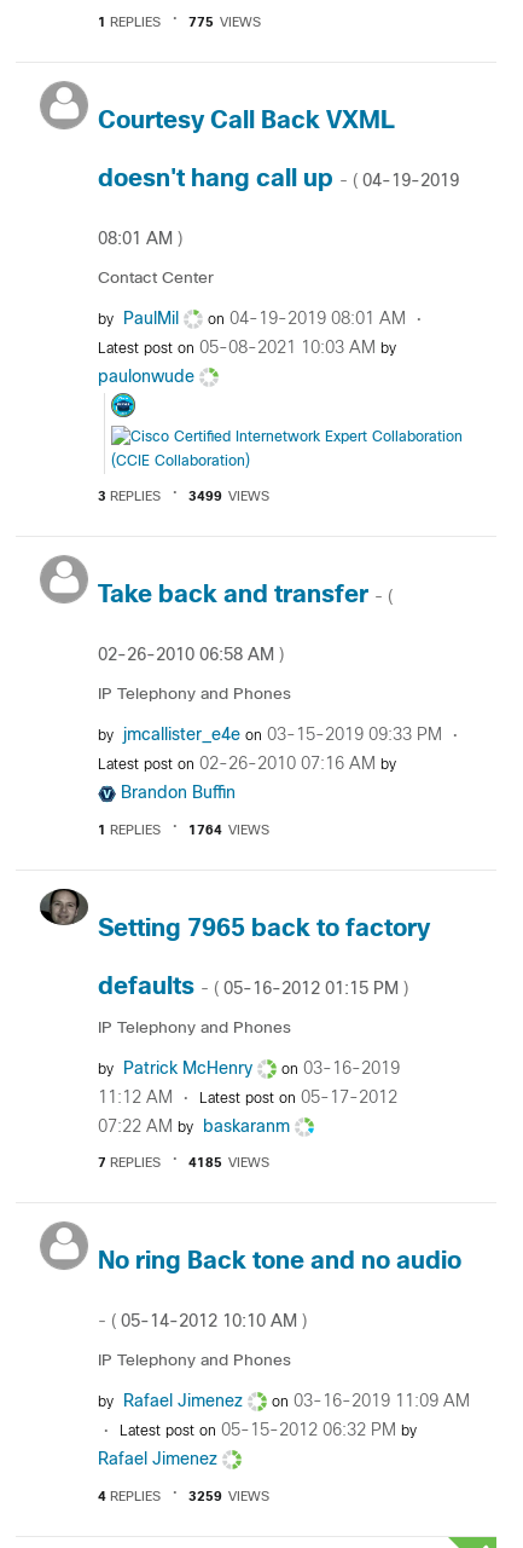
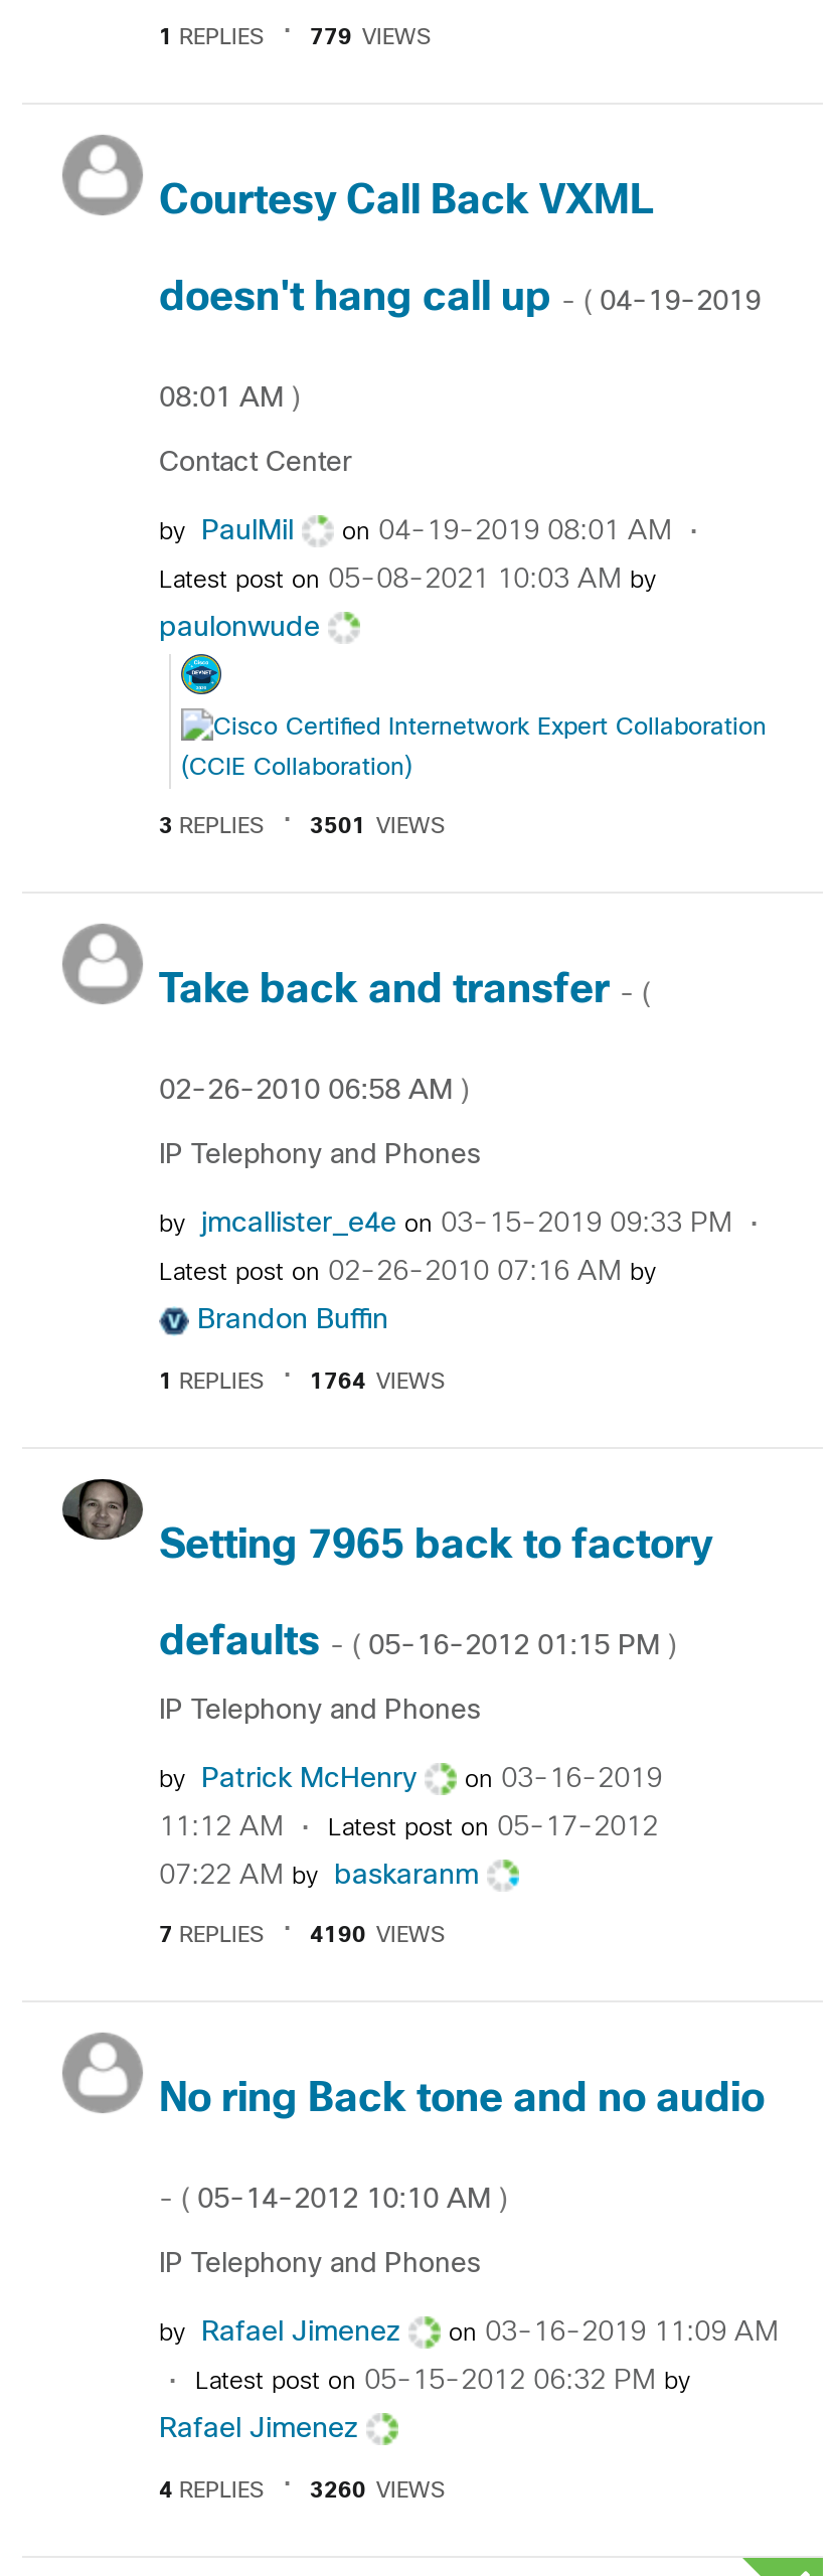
[188,16,261,28] 775 VIEWS -> [310,27,431,47] 779 VIEWS
[188,491,269,503] 3499 VIEWS -> [310,817,445,837] 3501 VIEWS
[188,1157,269,1169] 4185 VIEWS -> [310,1926,445,1946] 4190 VIEWS
[188,1491,269,1503] 3259 VIEWS -> [310,2480,445,2501] 3260 VIEWS

